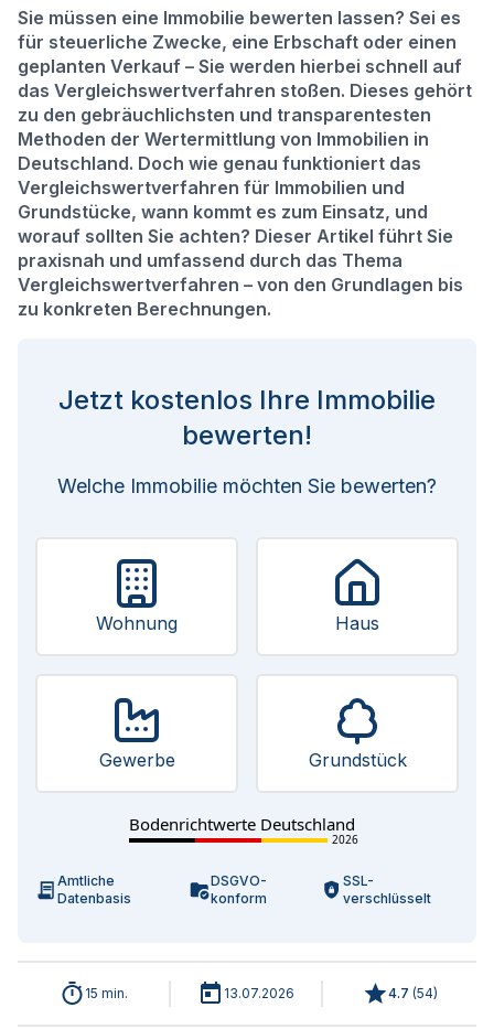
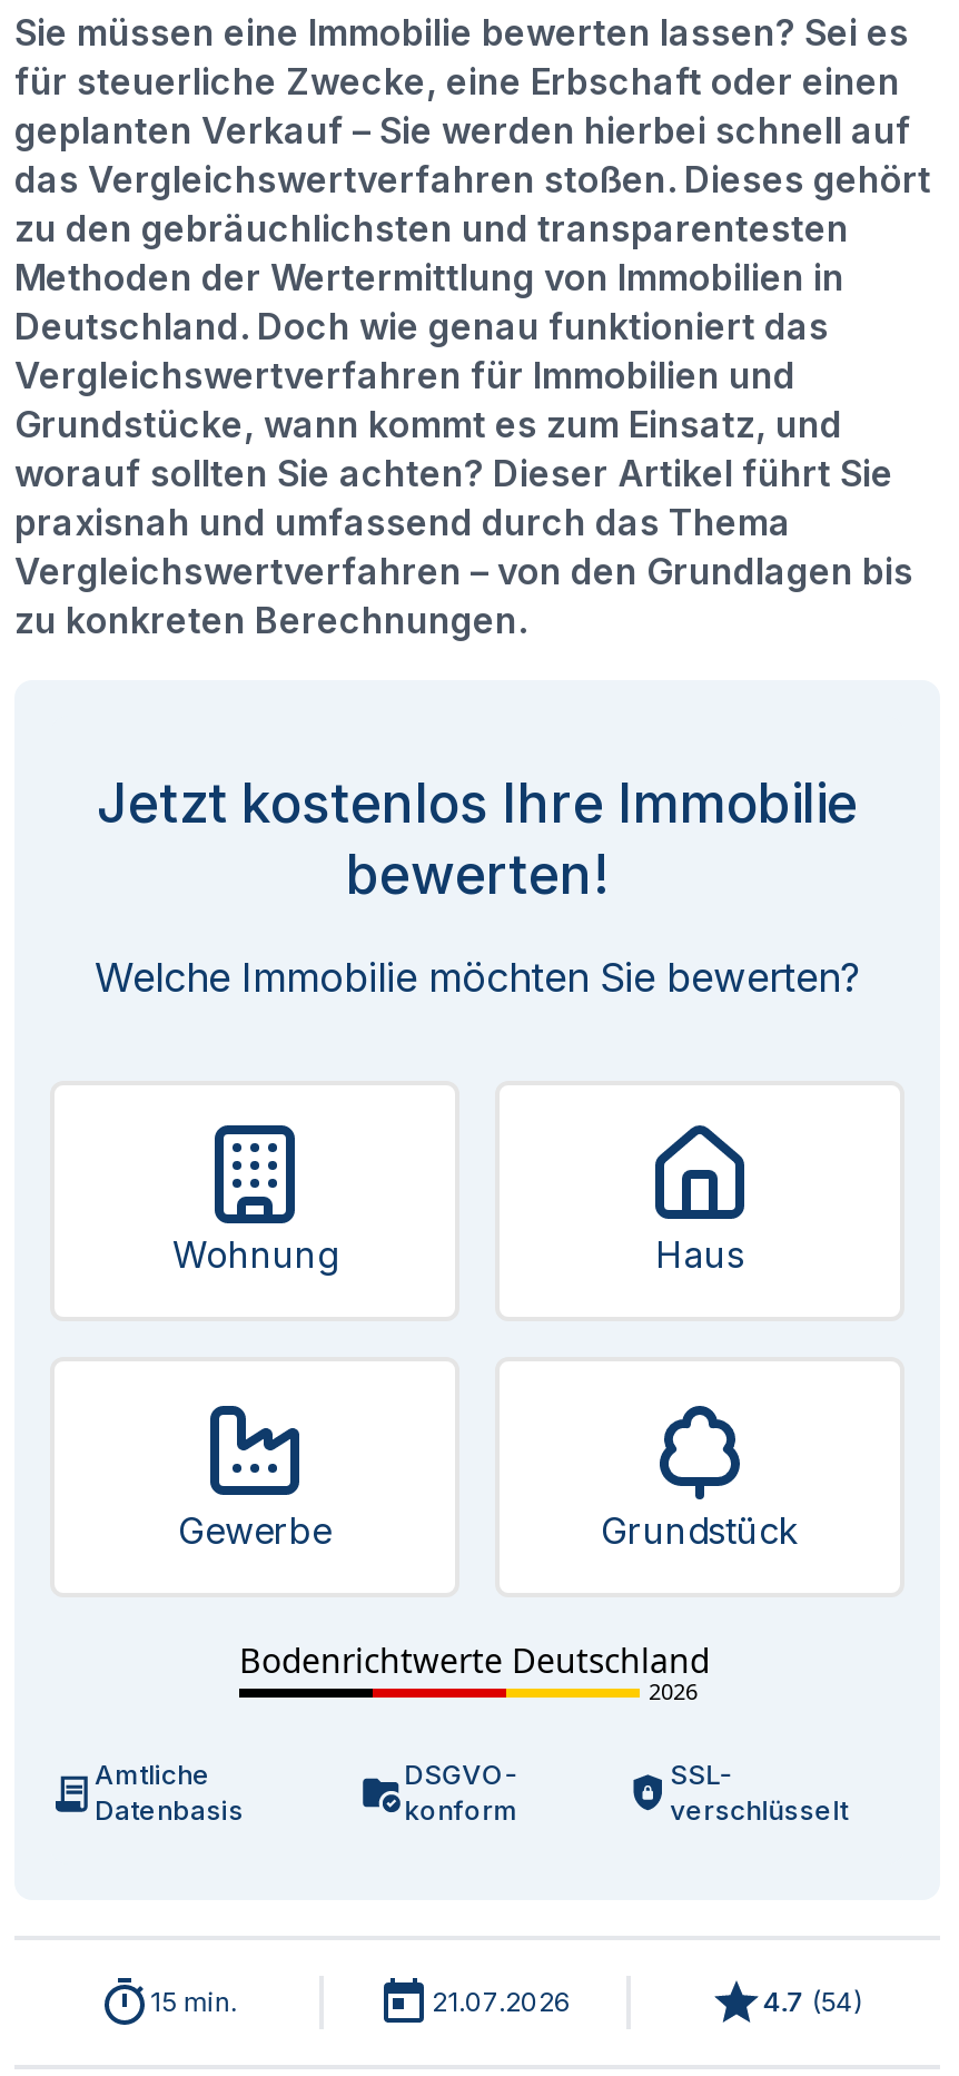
[224,985,294,1001] 13.07.2026 -> [432,1985,572,2018] 21.07.2026

